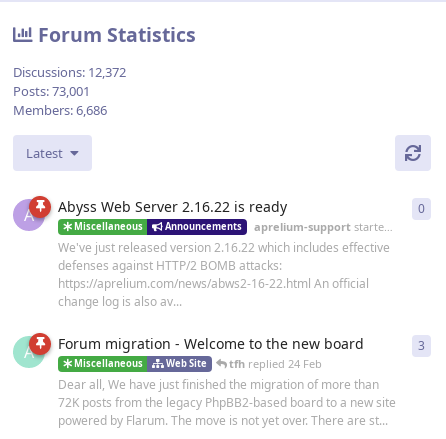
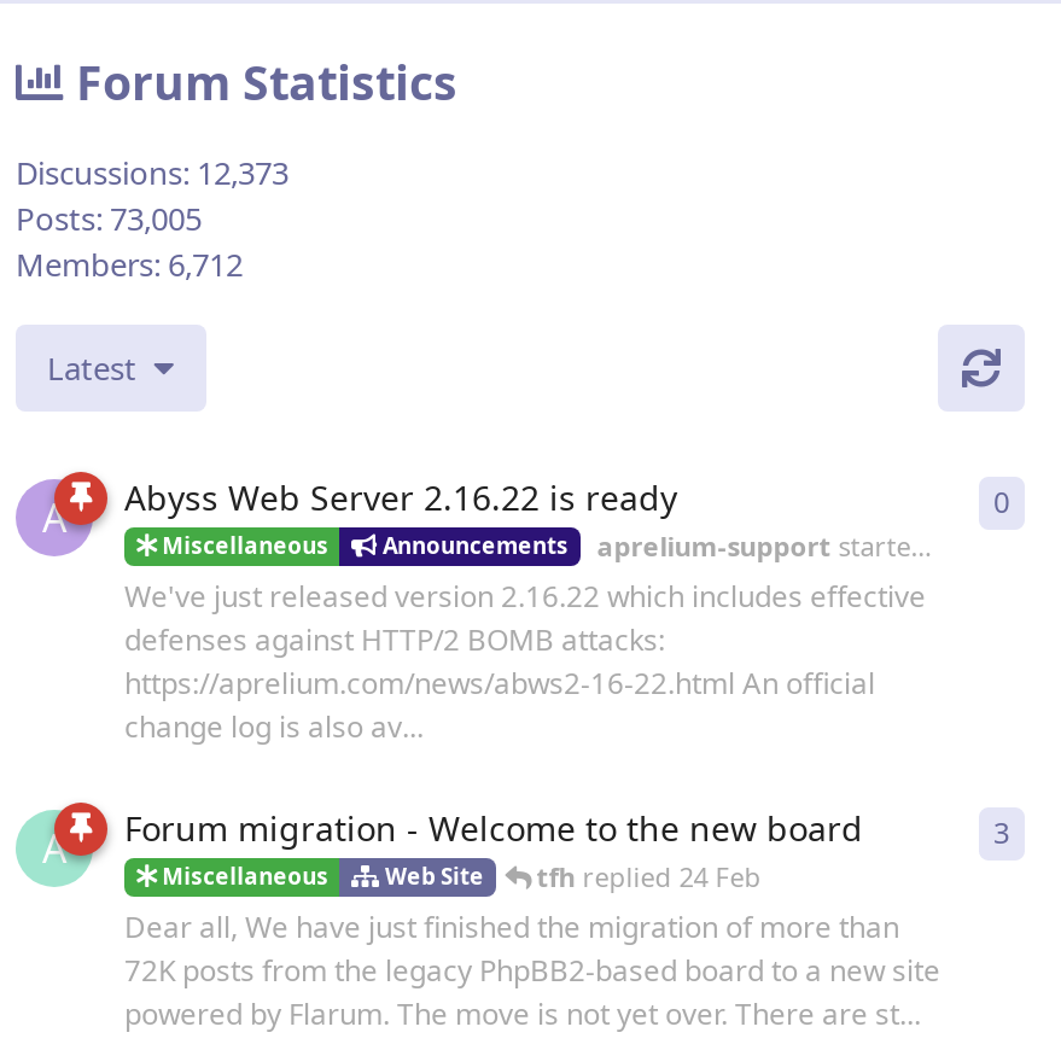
[13,63,126,81] Discussions: 12,372 -> [16,151,288,195] Discussions: 12,373
[13,82,90,100] Posts: 73,001 -> [16,197,202,241] Posts: 73,005
[13,101,107,119] Members: 6,686 -> [16,243,243,287] Members: 6,712

